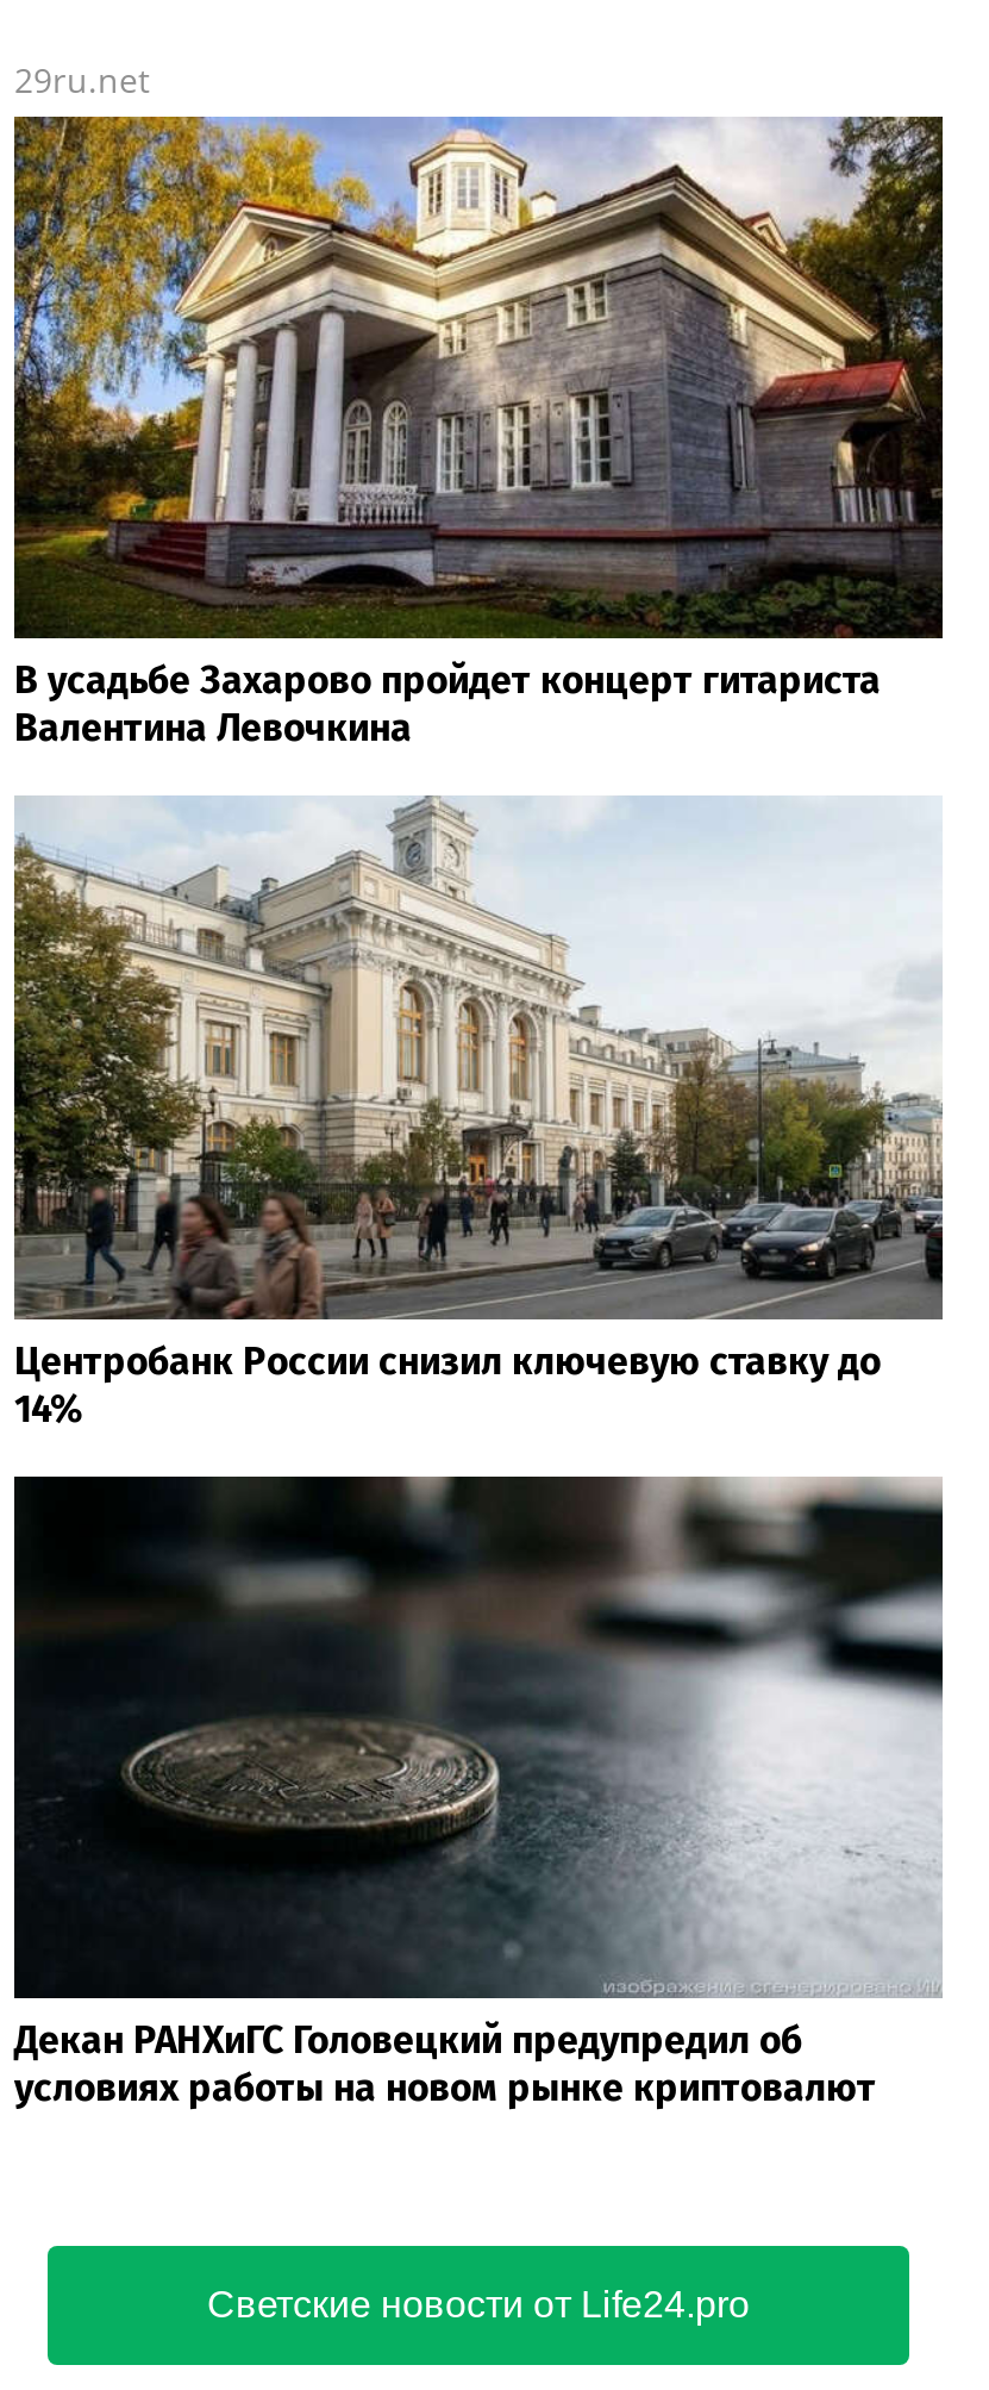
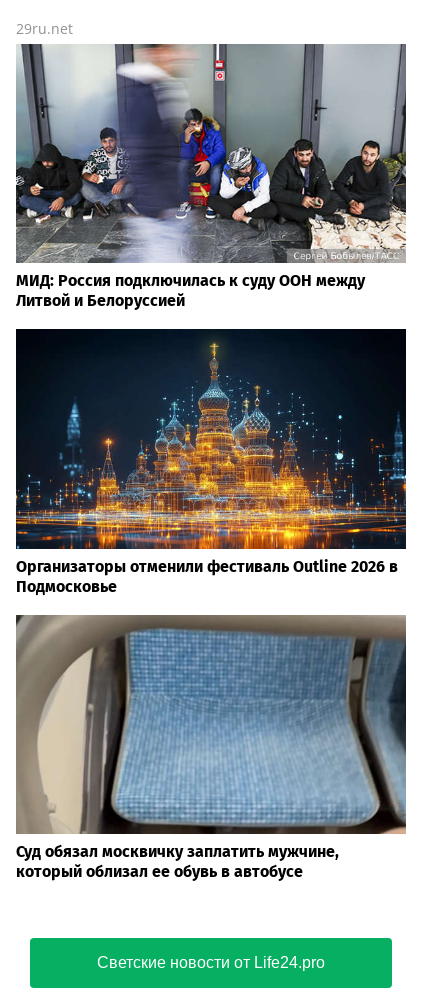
[12,114,945,751] [image] | В усадьбе Захарово пройдет концерт гитариста | Валентина Левочкина -> [15,43,407,310] [image] | МИД: Россия подключилась к суду ООН между | Литвой и Белоруссией
[12,795,943,1430] [image] | Центробанк России снизил ключевую ставку до | 14% -> [15,328,407,595] [image] | Организаторы отменили фестиваль Outline 2026 в | Подмосковье
[12,1474,943,2110] [image] | Декан РАНХиГС Головецкий предупредил об | условиях работы на новом рынке криптовалют -> [15,614,407,881] [image] | Суд обязал москвичку заплатить мужчине, | который облизал ее обувь в автобусе

